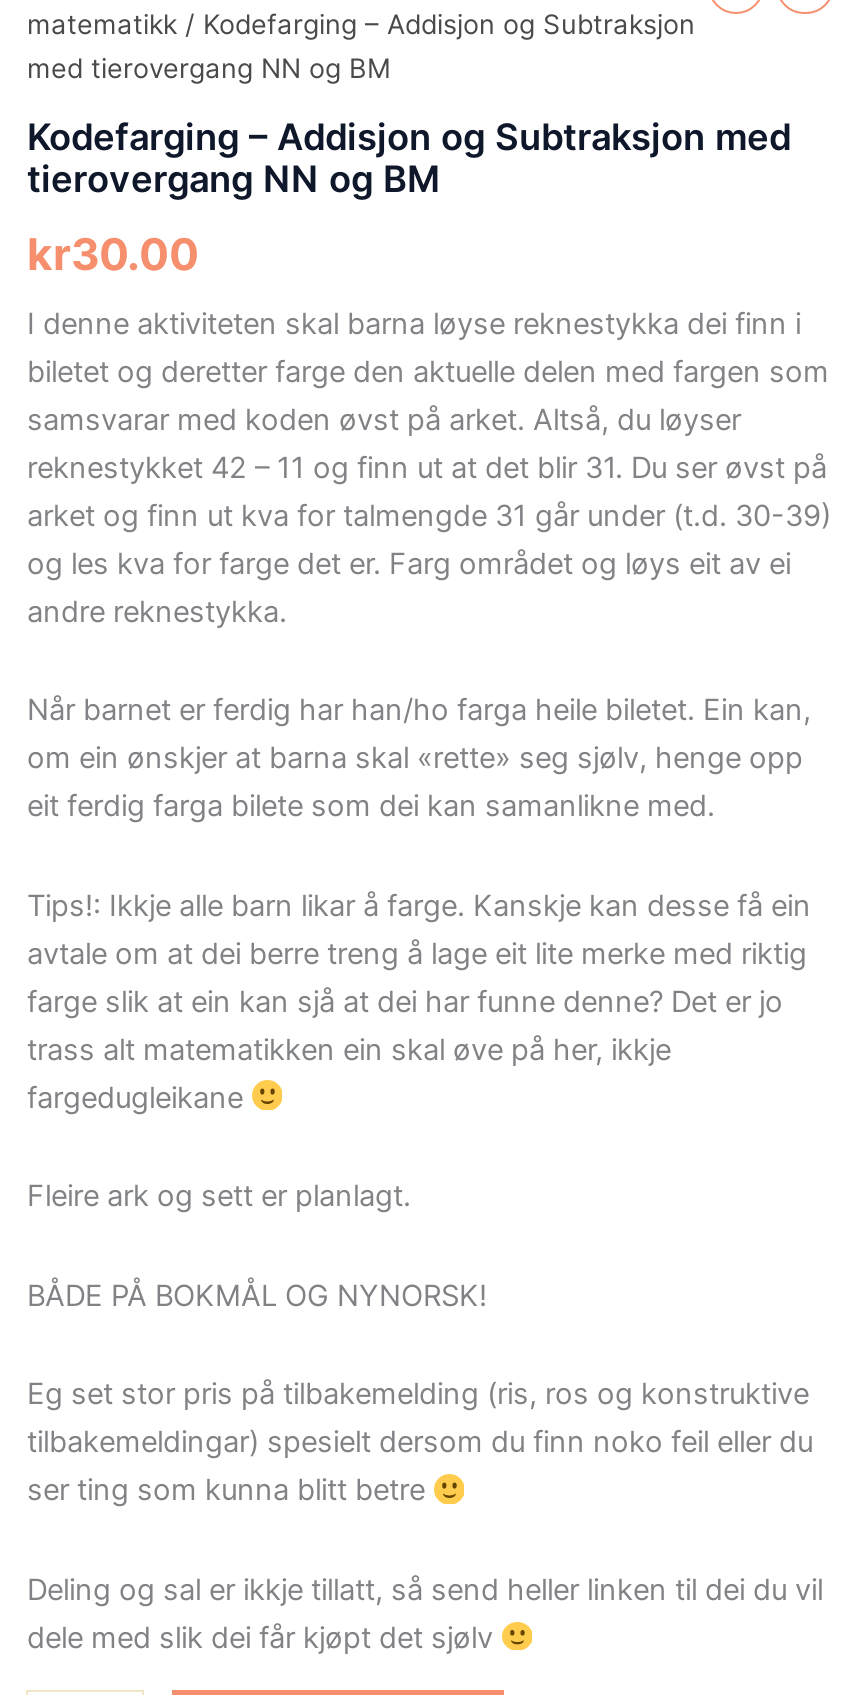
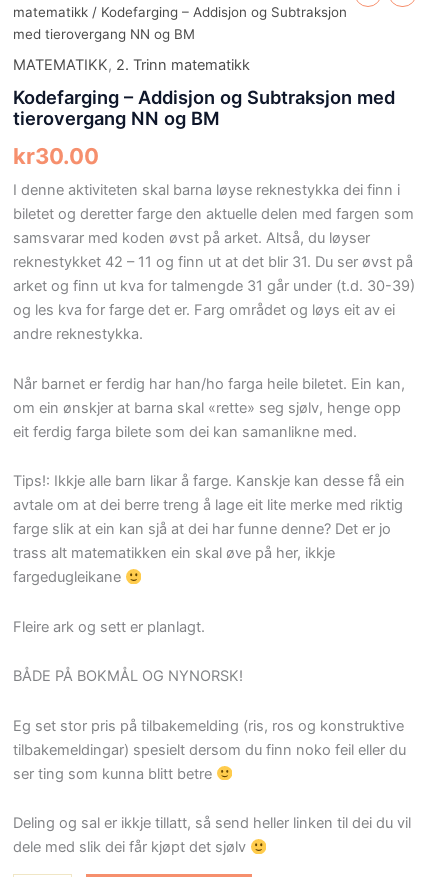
none -> [13,56,250,74] MATEMATIKK, 2. Trinn matematikk

